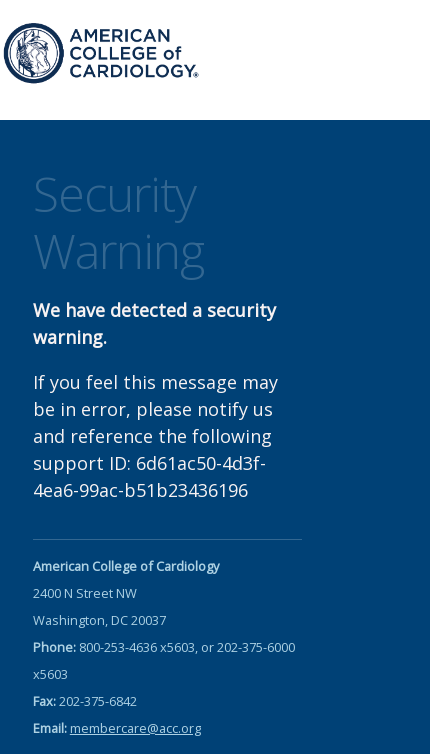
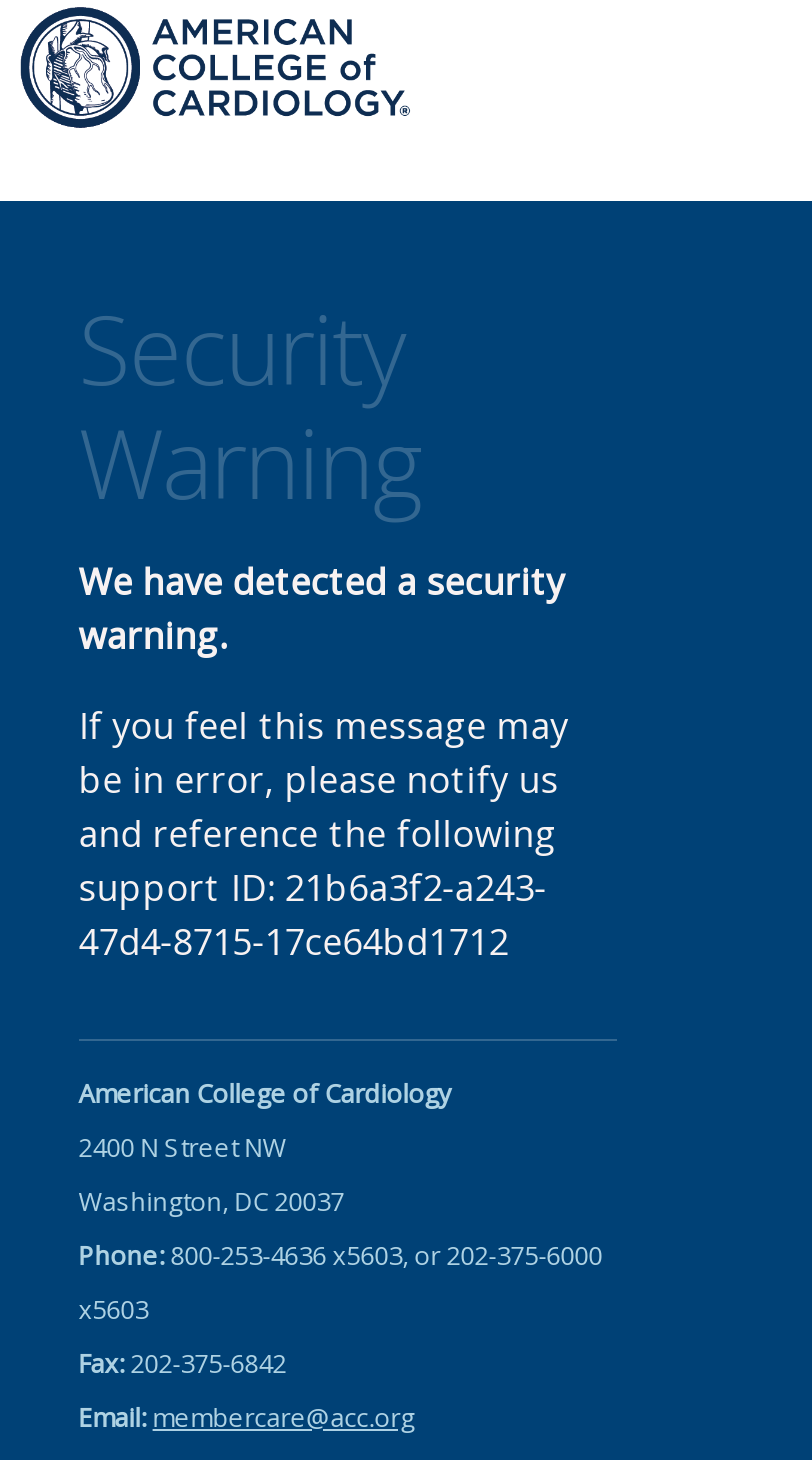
[33,451,266,502] support ID: 6d61ac50-4d3f- | 4ea6-99ac-b51b23436196 -> [79,863,547,965] support ID: 21b6a3f2-a243- | 47d4-8715-17ce64bd1712

